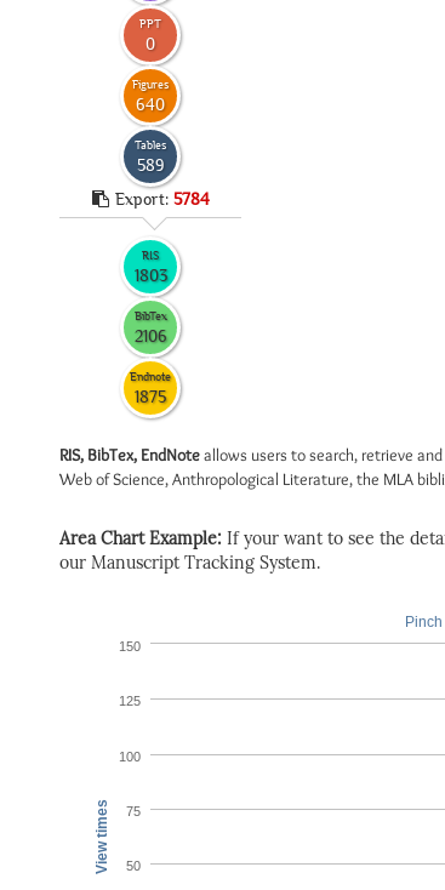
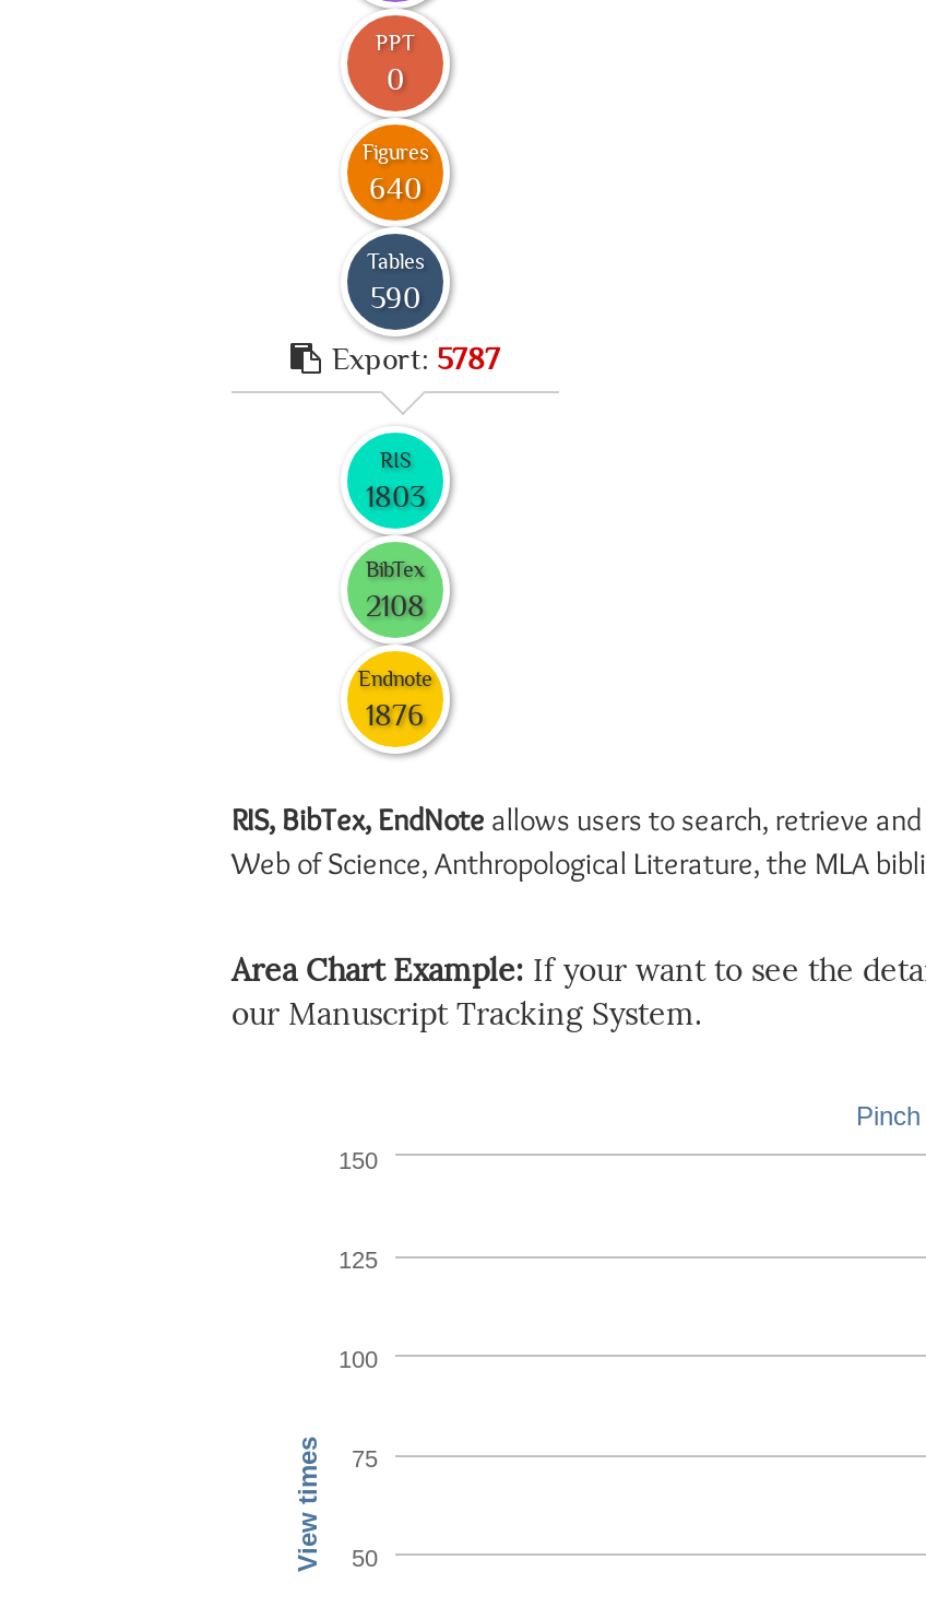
[136,155,164,175] 589 -> [370,280,420,315] 590
[115,189,209,209] Export: 5784 -> [332,341,500,376] Export: 5787
[134,326,167,346] 2106 -> [366,588,425,623] 2108
[135,387,166,406] 1875 -> [366,697,425,732] 1876

